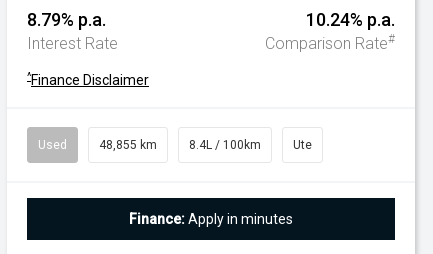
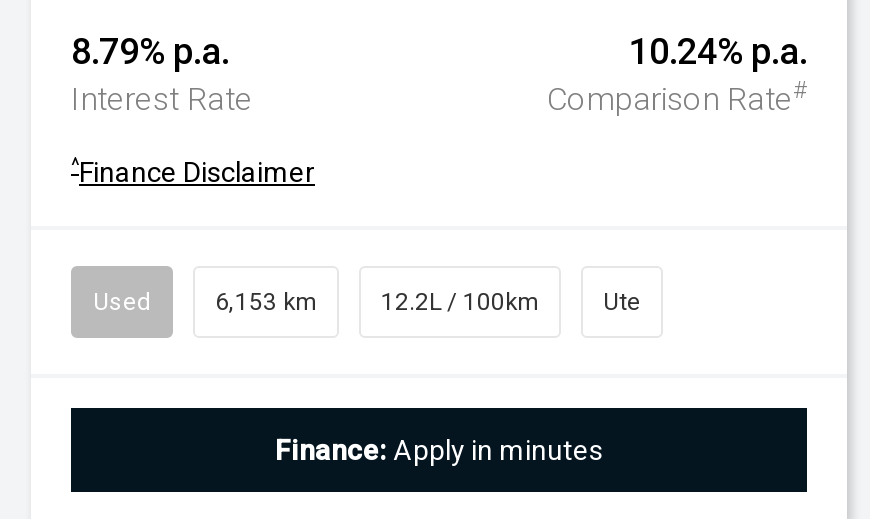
[99,138,157,152] 48,855 km -> [215,288,317,316] 6,153 km
[189,138,261,152] 8.4L / 100km -> [381,288,539,316] 12.2L / 100km

